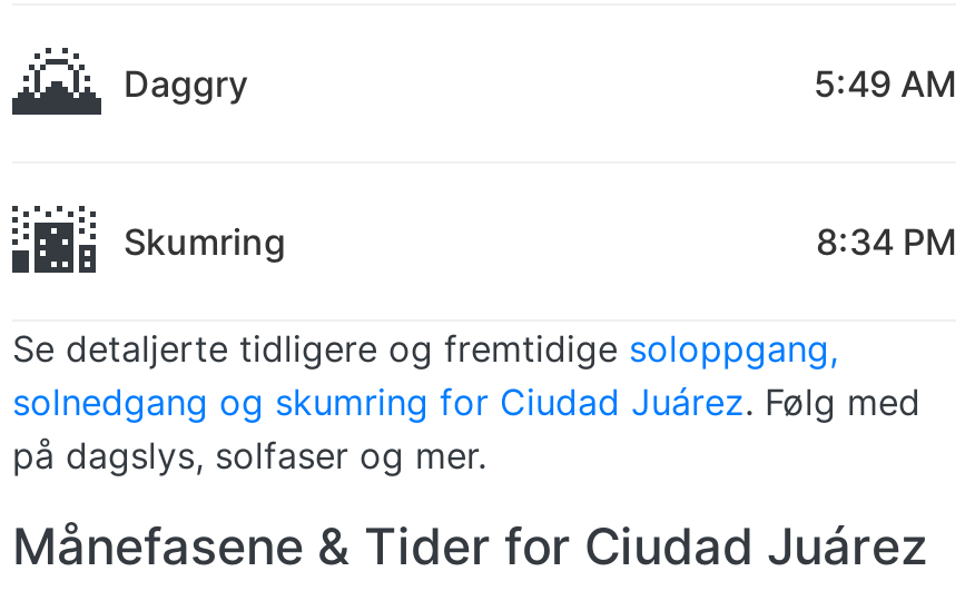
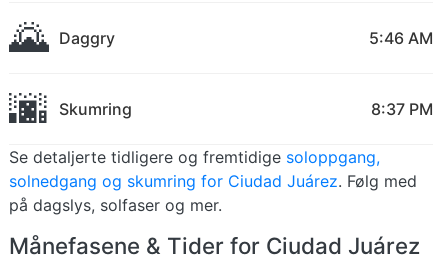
[814,62,956,107] 5:49 AM -> [369,28,433,48] 5:46 AM
[816,220,956,265] 8:34 PM -> [371,99,433,119] 8:37 PM

